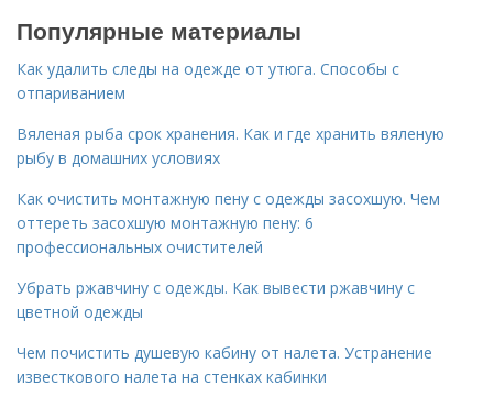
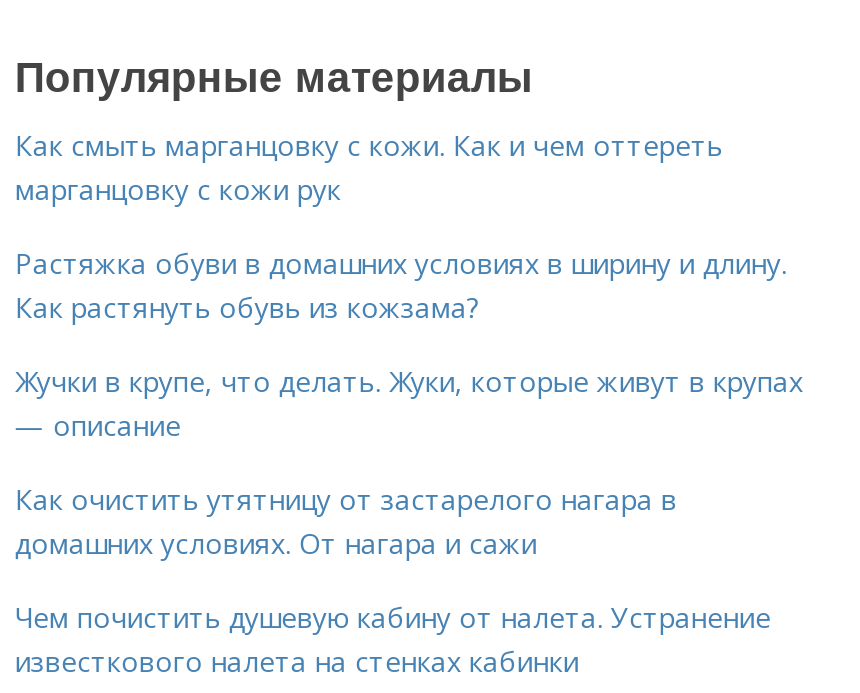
[17,58,400,103] Как удалить следы на одежде от утюга. Способы с | отпариванием -> [15,126,723,208] Как смыть марганцовку с кожи. Как и чем оттереть | марганцовку с кожи рук
[17,123,445,168] Вяленая рыба срок хранения. Как и где хранить вяленую | рыбу в домашних условиях -> [15,244,787,326] Растяжка обуви в домашних условиях в ширину и длину. | Как растянуть обувь из кожзама?
[17,188,441,257] Как очистить монтажную пену с одежды засохшую. Чем | оттереть засохшую монтажную пену: 6 | профессиональных очистителей -> [15,362,803,444] Жучки в крупе, что делать. Жуки, которые живут в крупах | — описание
[17,277,415,322] Убрать ржавчину с одежды. Как вывести ржавчину с | цветной одежды -> [15,480,677,562] Как очистить утятницу от застарелого нагара в | домашних условиях. От нагара и сажи

